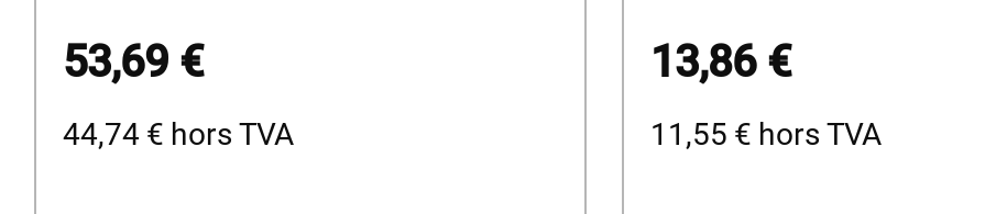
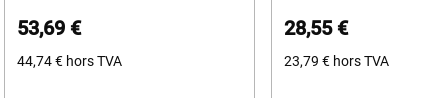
[650,34,791,87] 13,86 € -> [284,16,348,40] 28,55 €
[650,116,882,151] 11,55 € hors TVA -> [284,53,389,69] 23,79 € hors TVA

